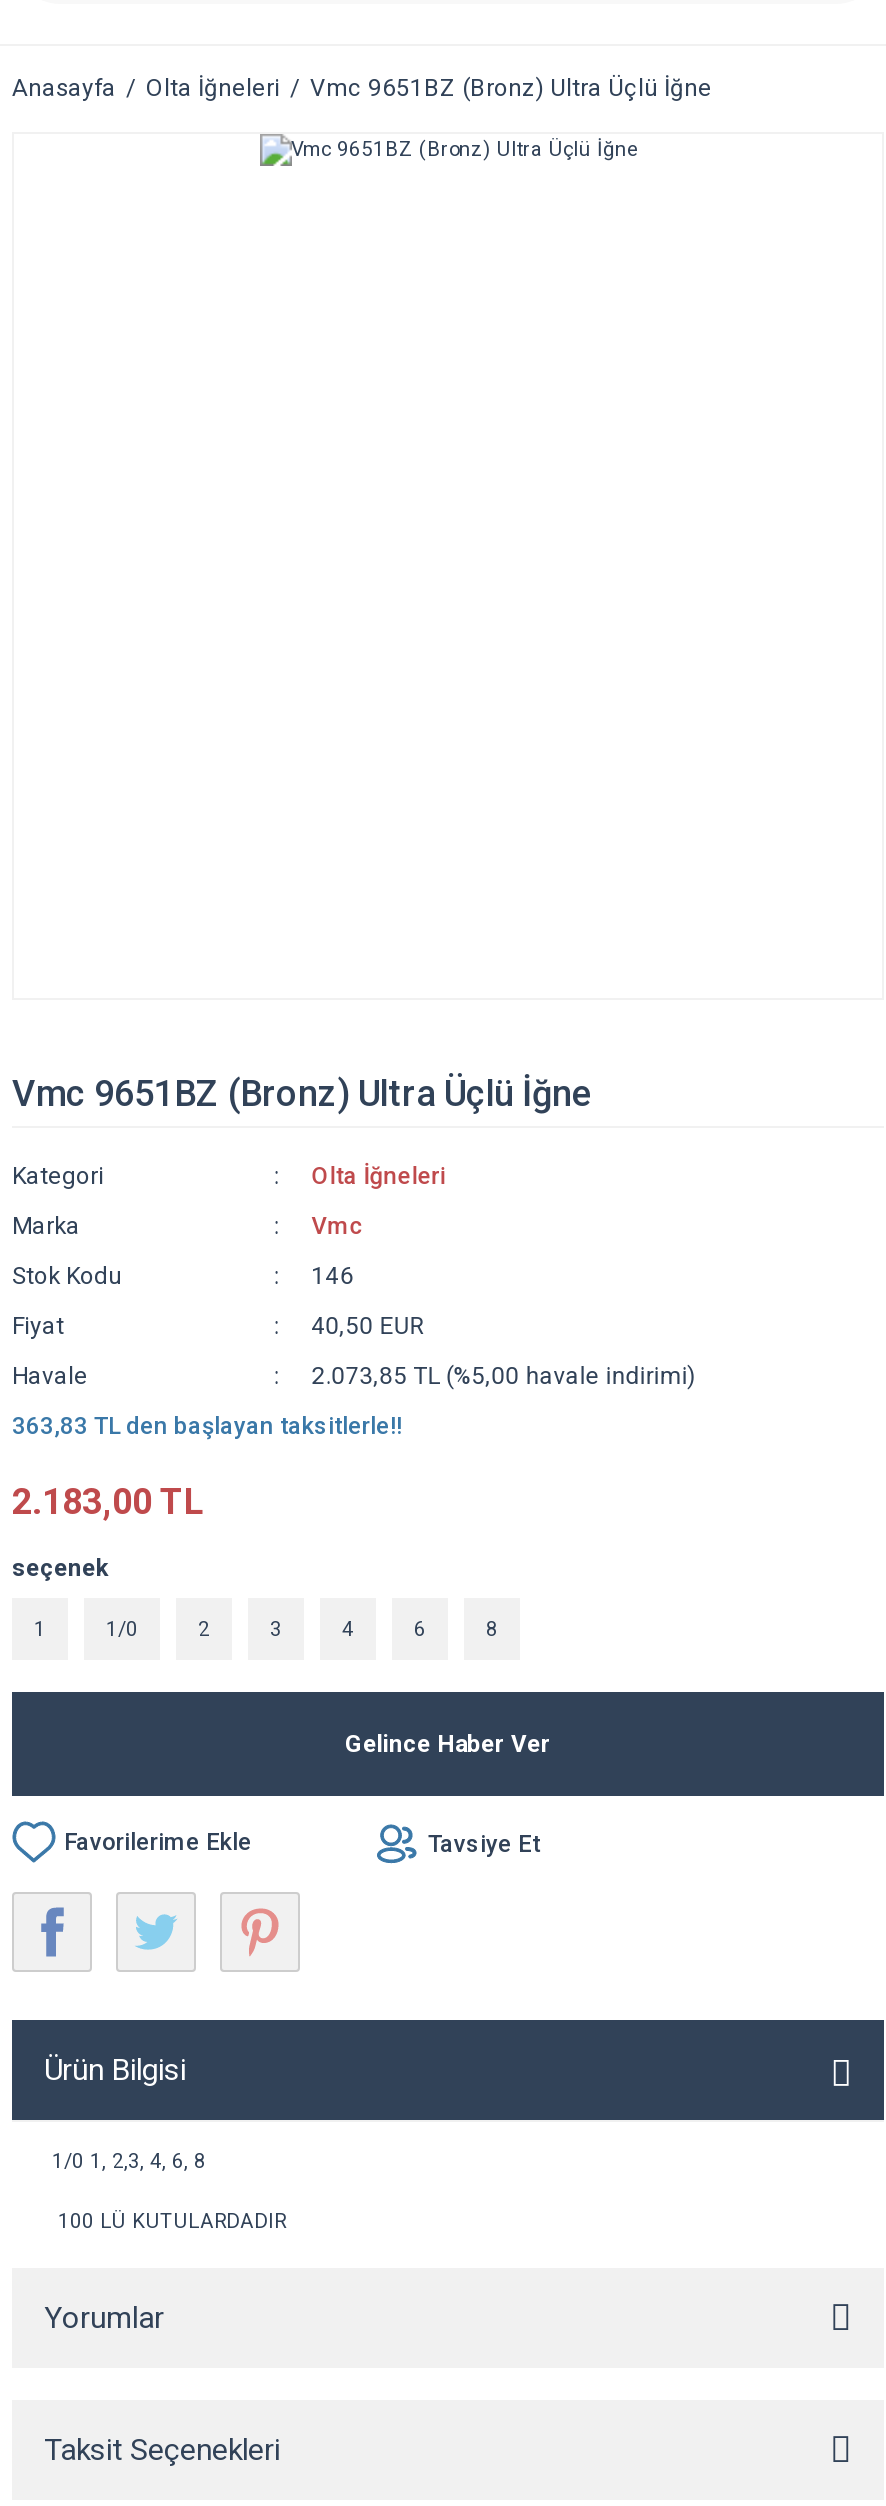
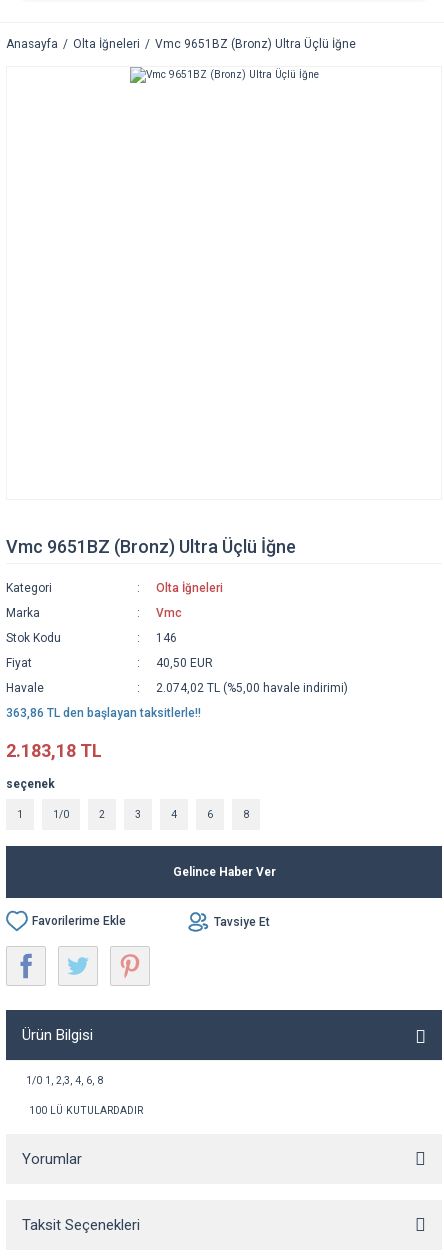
[312,1362,696,1390] 2.073,85 TL (%5,00 havale indirimi) -> [156,681,348,695] 2.074,02 TL (%5,00 havale indirimi)
[12,1412,402,1440] 363,83 TL den başlayan taksitlerle!! -> [6,706,201,720] 363,86 TL den başlayan taksitlerle!!
[12,1480,204,1522] 2.183,00 TL -> [6,740,102,761] 2.183,18 TL

